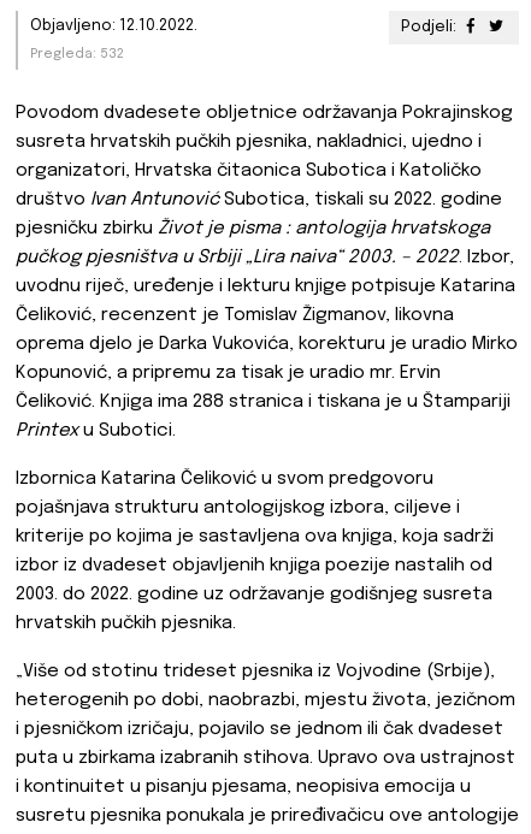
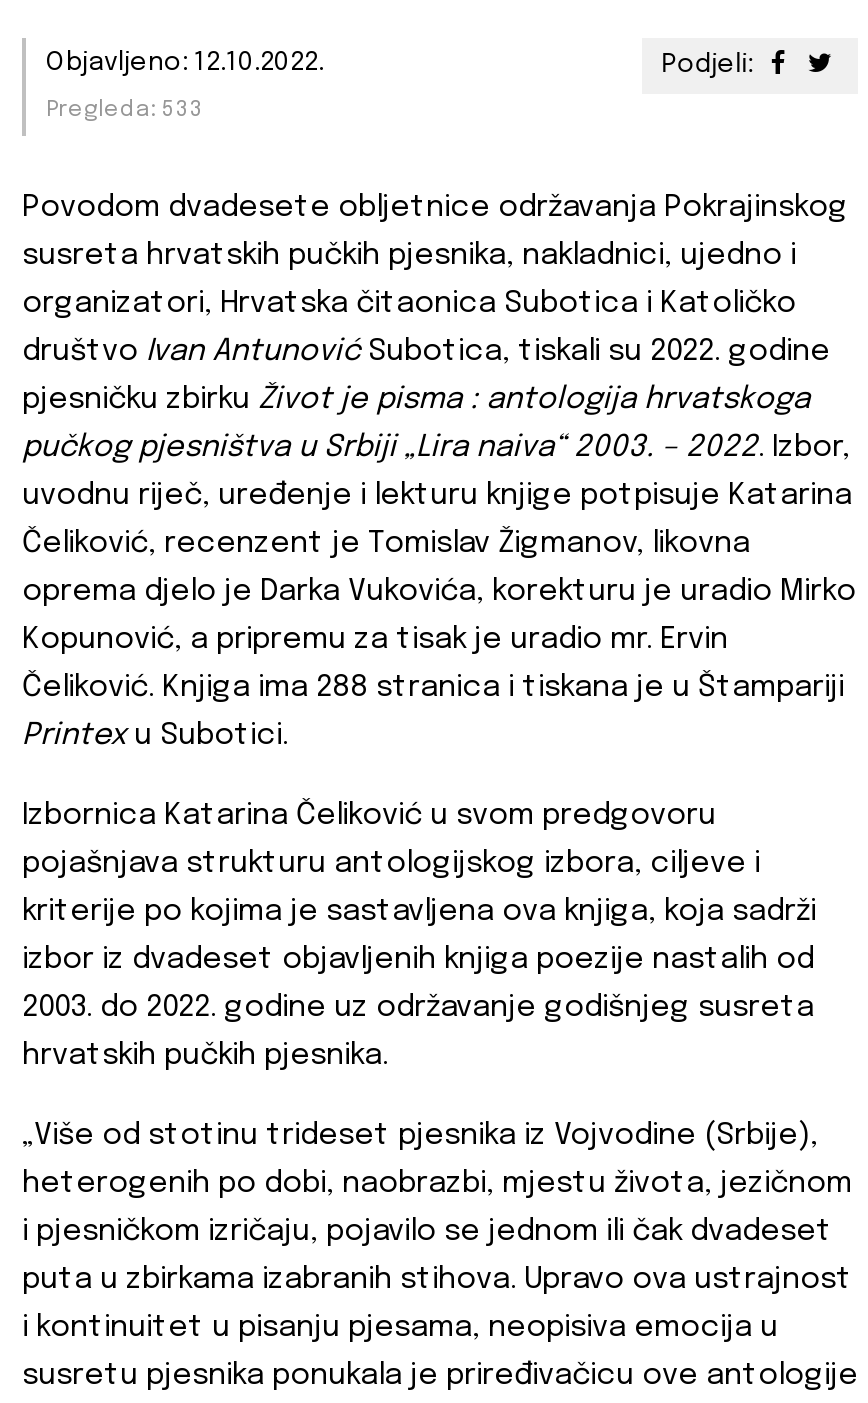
[30,48,124,62] Pregleda: 532 -> [46,99,204,123] Pregleda: 533

